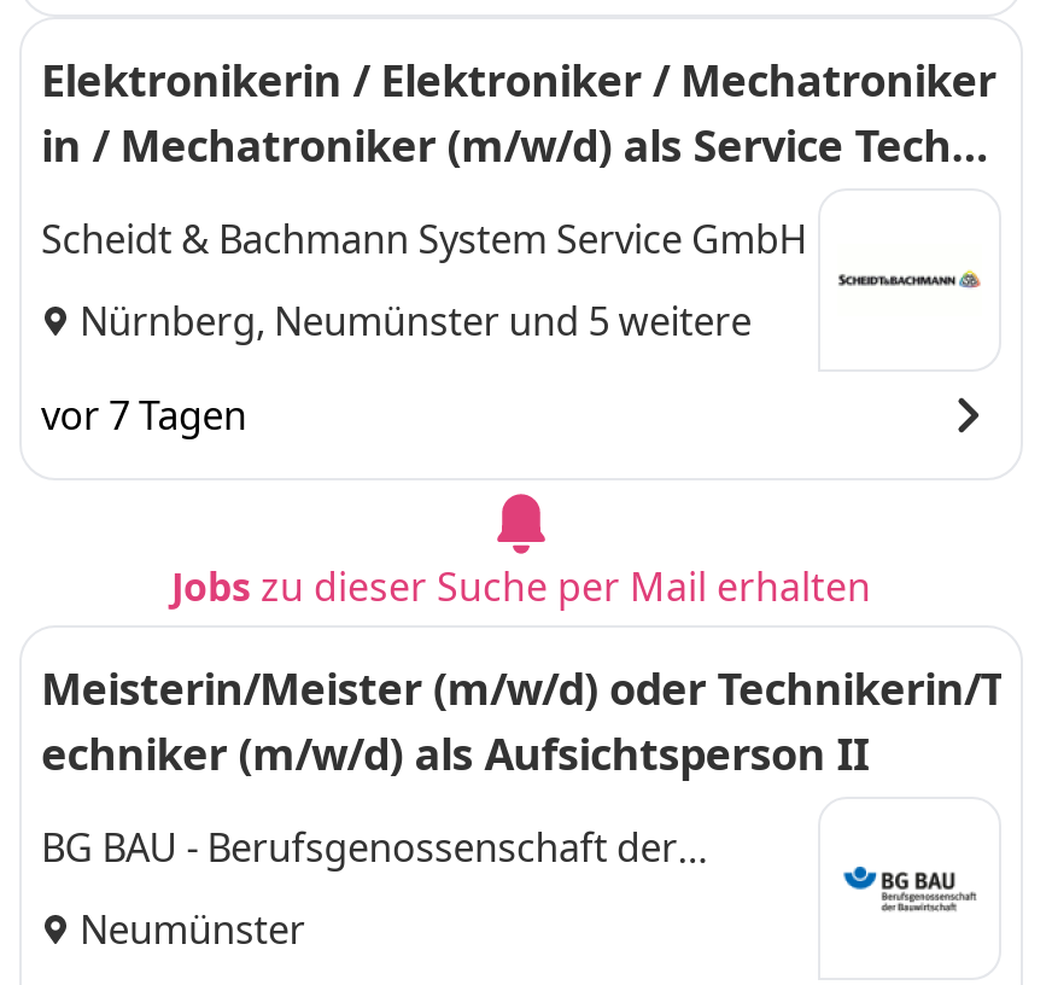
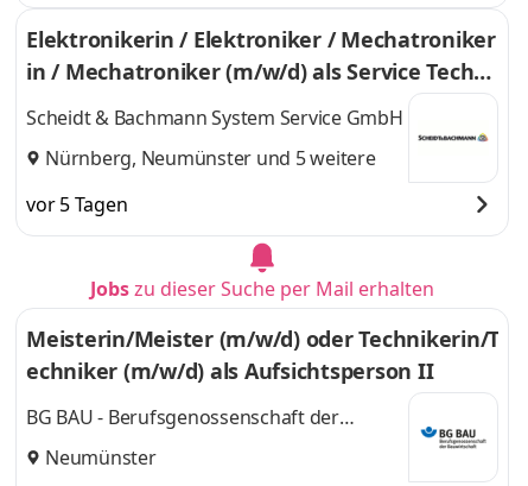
[41,389,247,442] vor 7 Tagen -> [26,191,127,217] vor 5 Tagen

